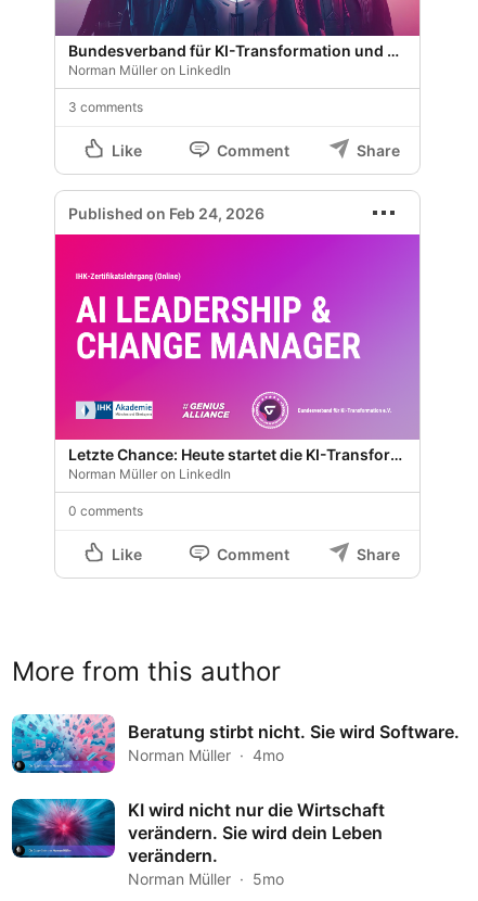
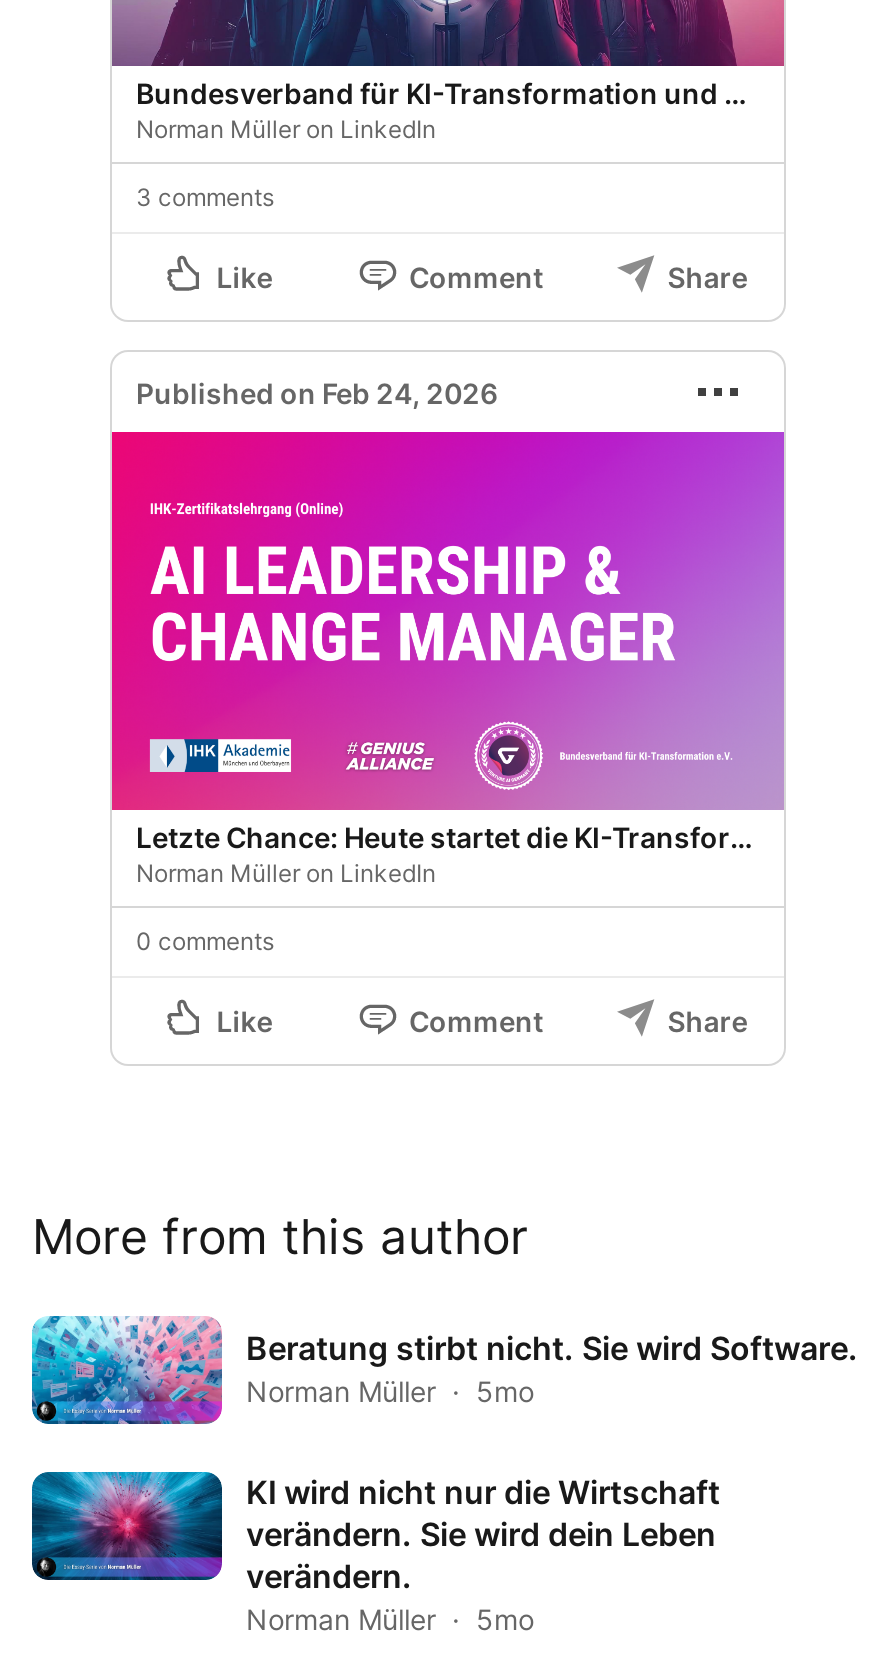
[128,746,284,765] Norman Müller 4mo -> [246,1375,534,1409] Norman Müller 5mo

